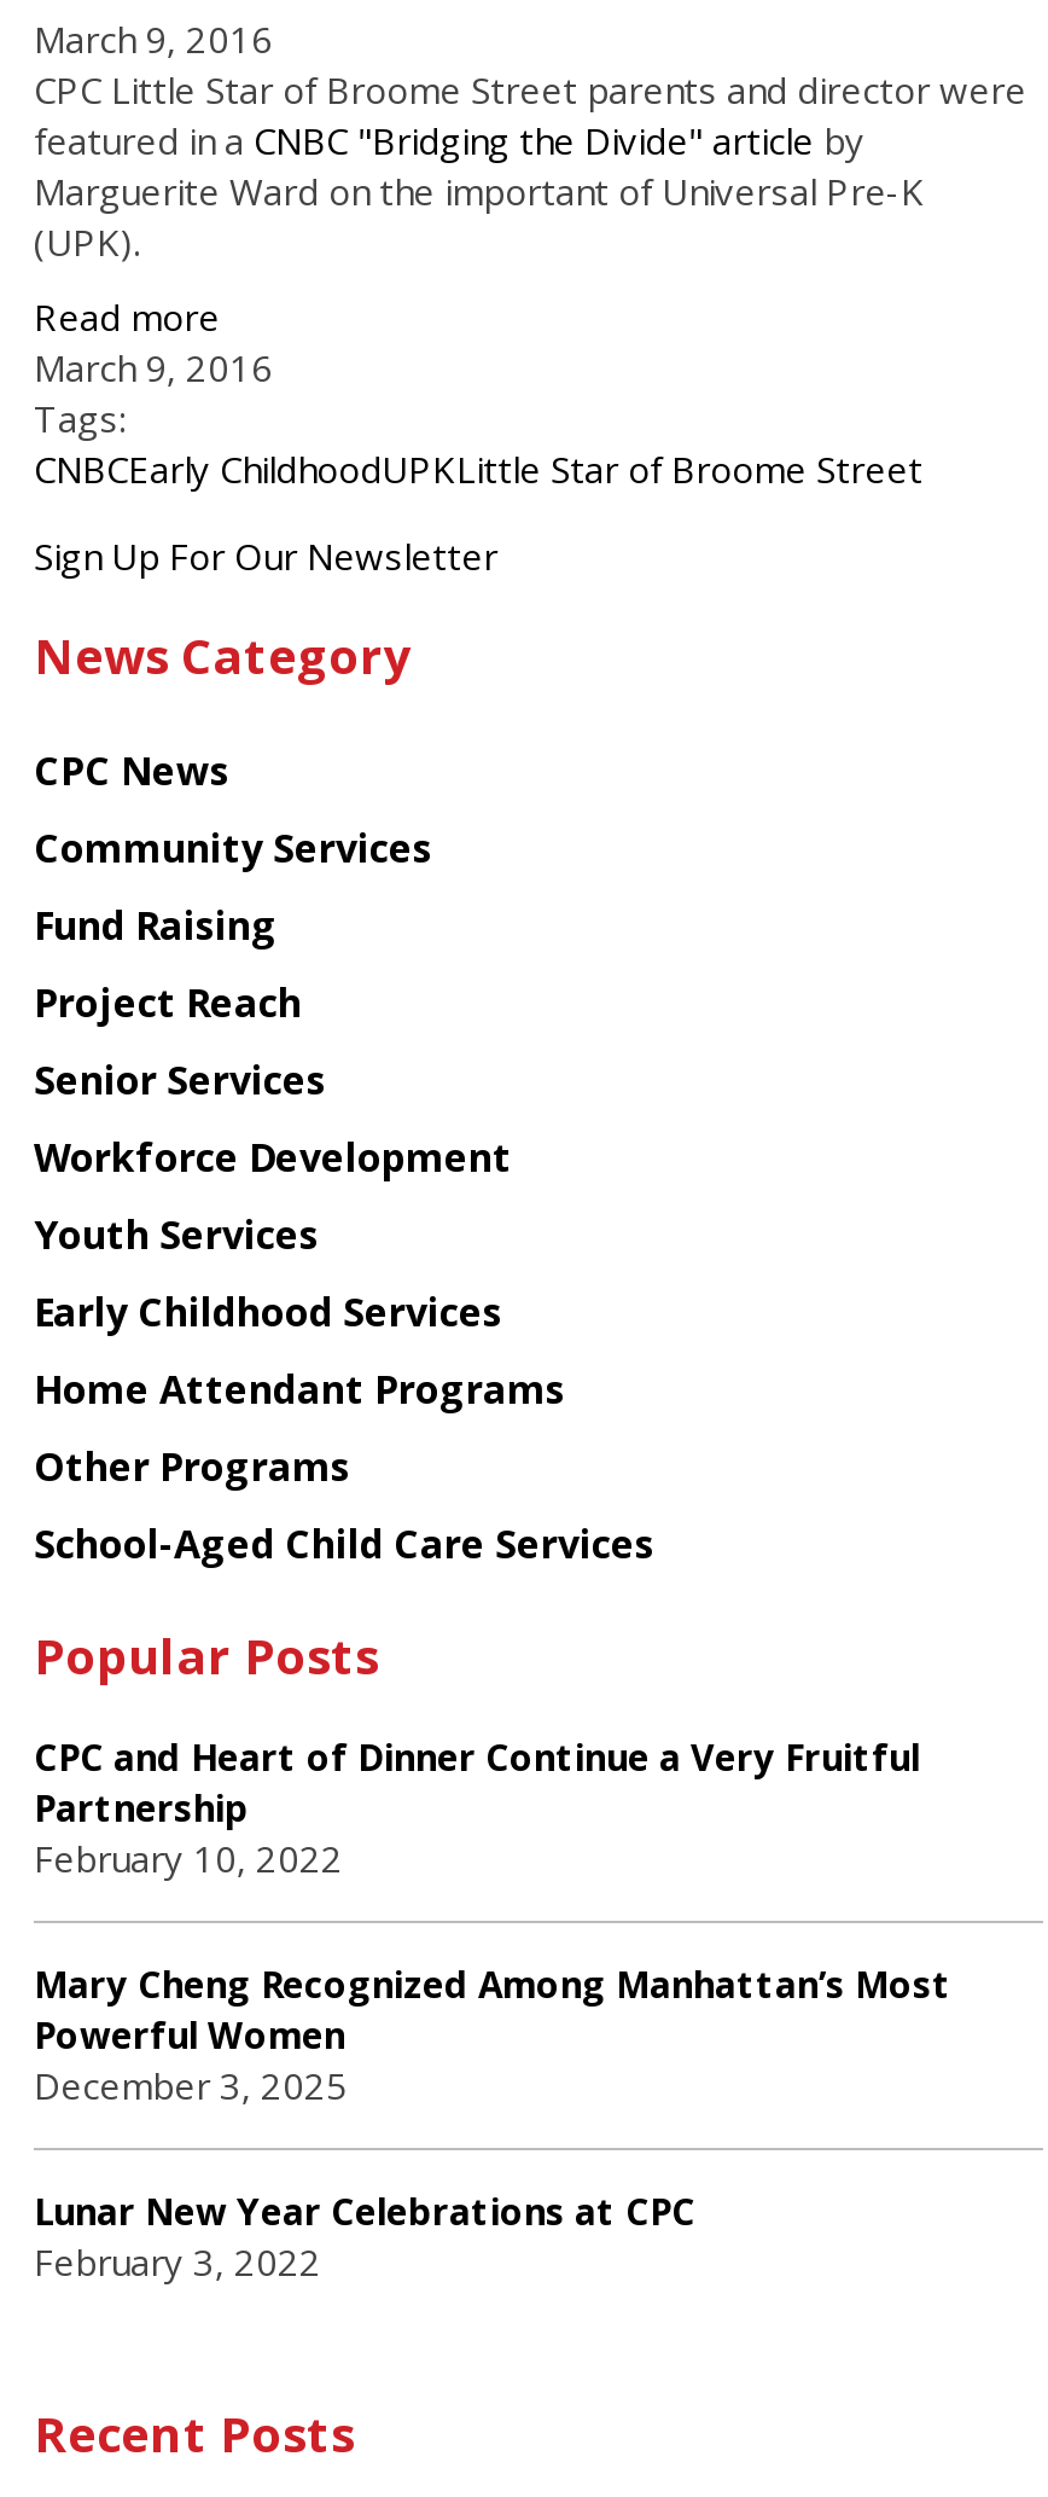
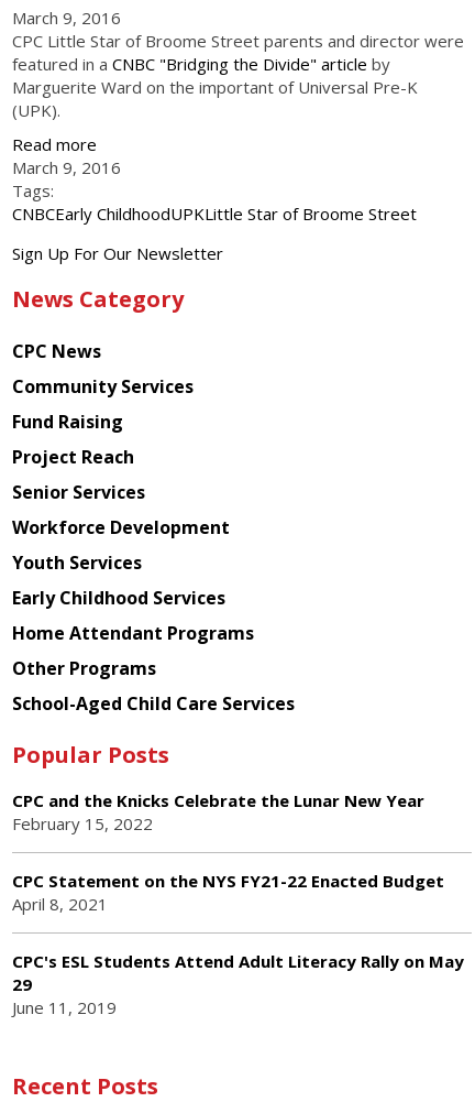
[34,1733,920,1883] CPC and Heart of Dinner Continue a Very Fruitful | Partnership | February 10, 2022 -> [12,790,424,835] CPC and the Knicks Celebrate the Lunar New Year | February 15, 2022
[34,1960,951,2110] Mary Cheng Recognized Among Manhattan’s Most | Powerful Women | December 3, 2025 -> [12,870,444,915] CPC Statement on the NYS FY21-22 Enacted Budget | April 8, 2021
[34,2188,695,2287] Lunar New Year Celebrations at CPC | February 3, 2022 -> [12,951,464,1019] CPC's ESL Students Attend Adult Literacy Rally on May | 29 | June 11, 2019

